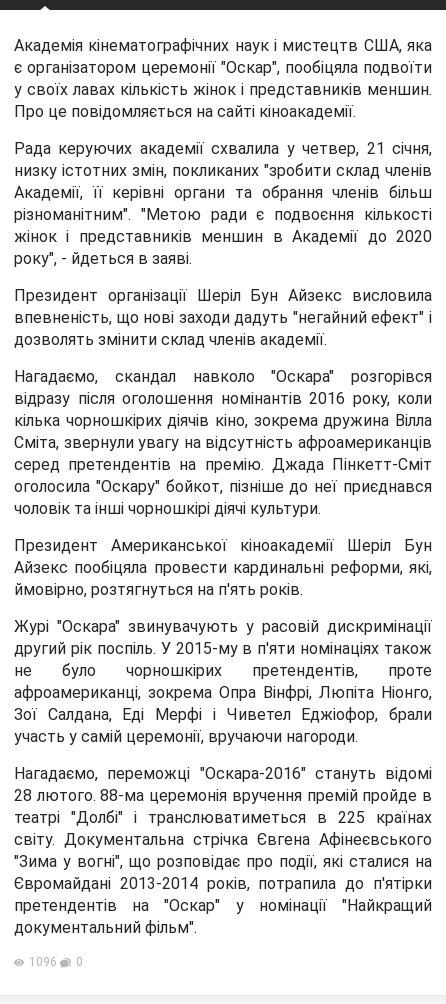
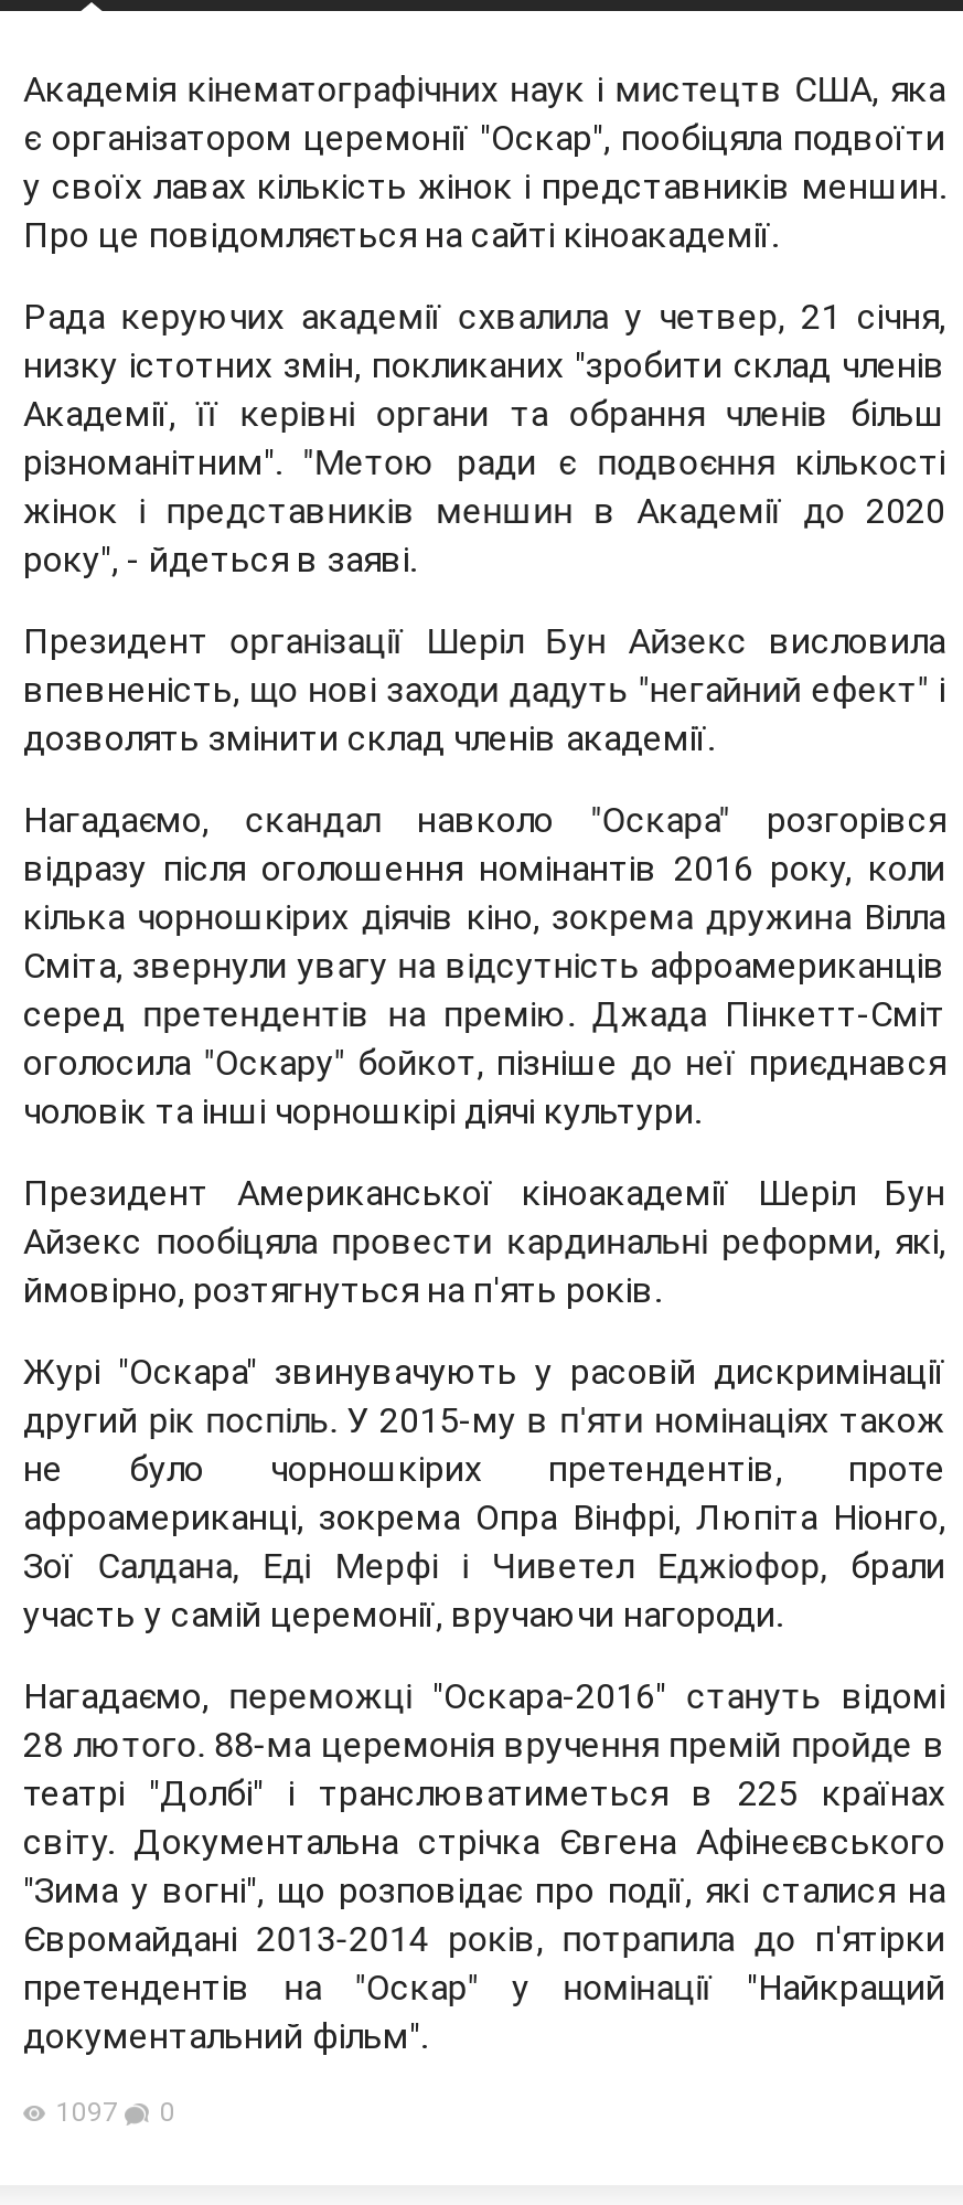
[29,955,83,969] 1096 0 -> [56,2097,175,2128] 1097 0

